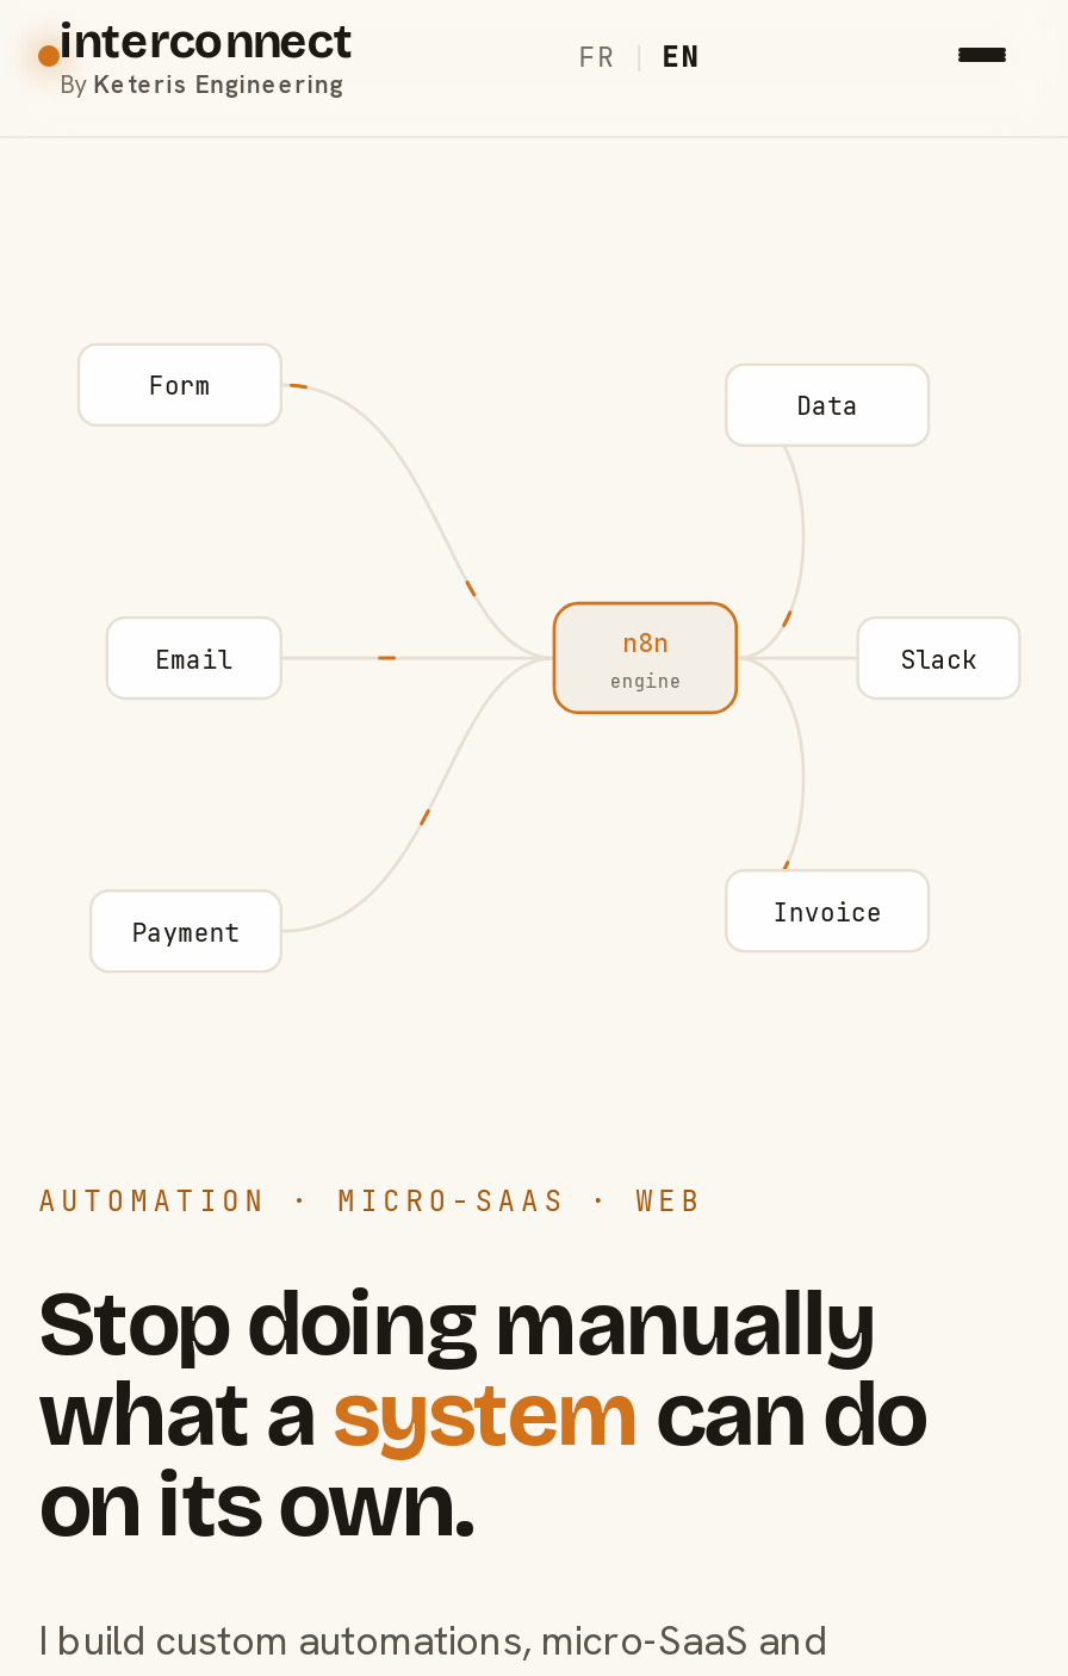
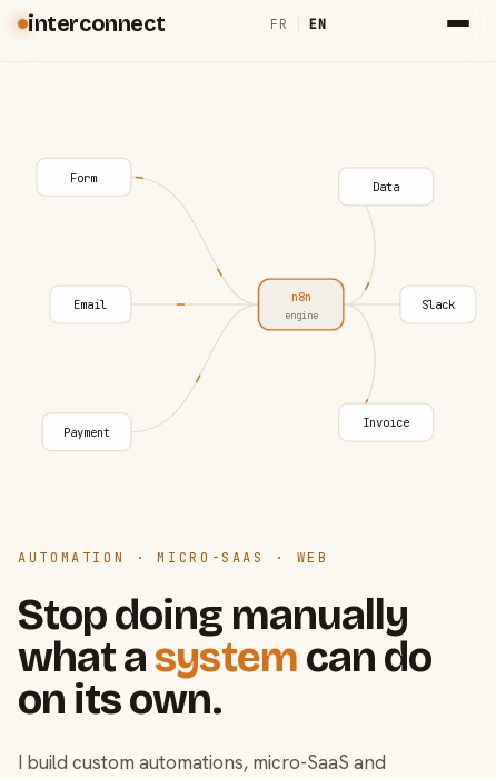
[60,66,344,99] By Keteris Engineering -> none

